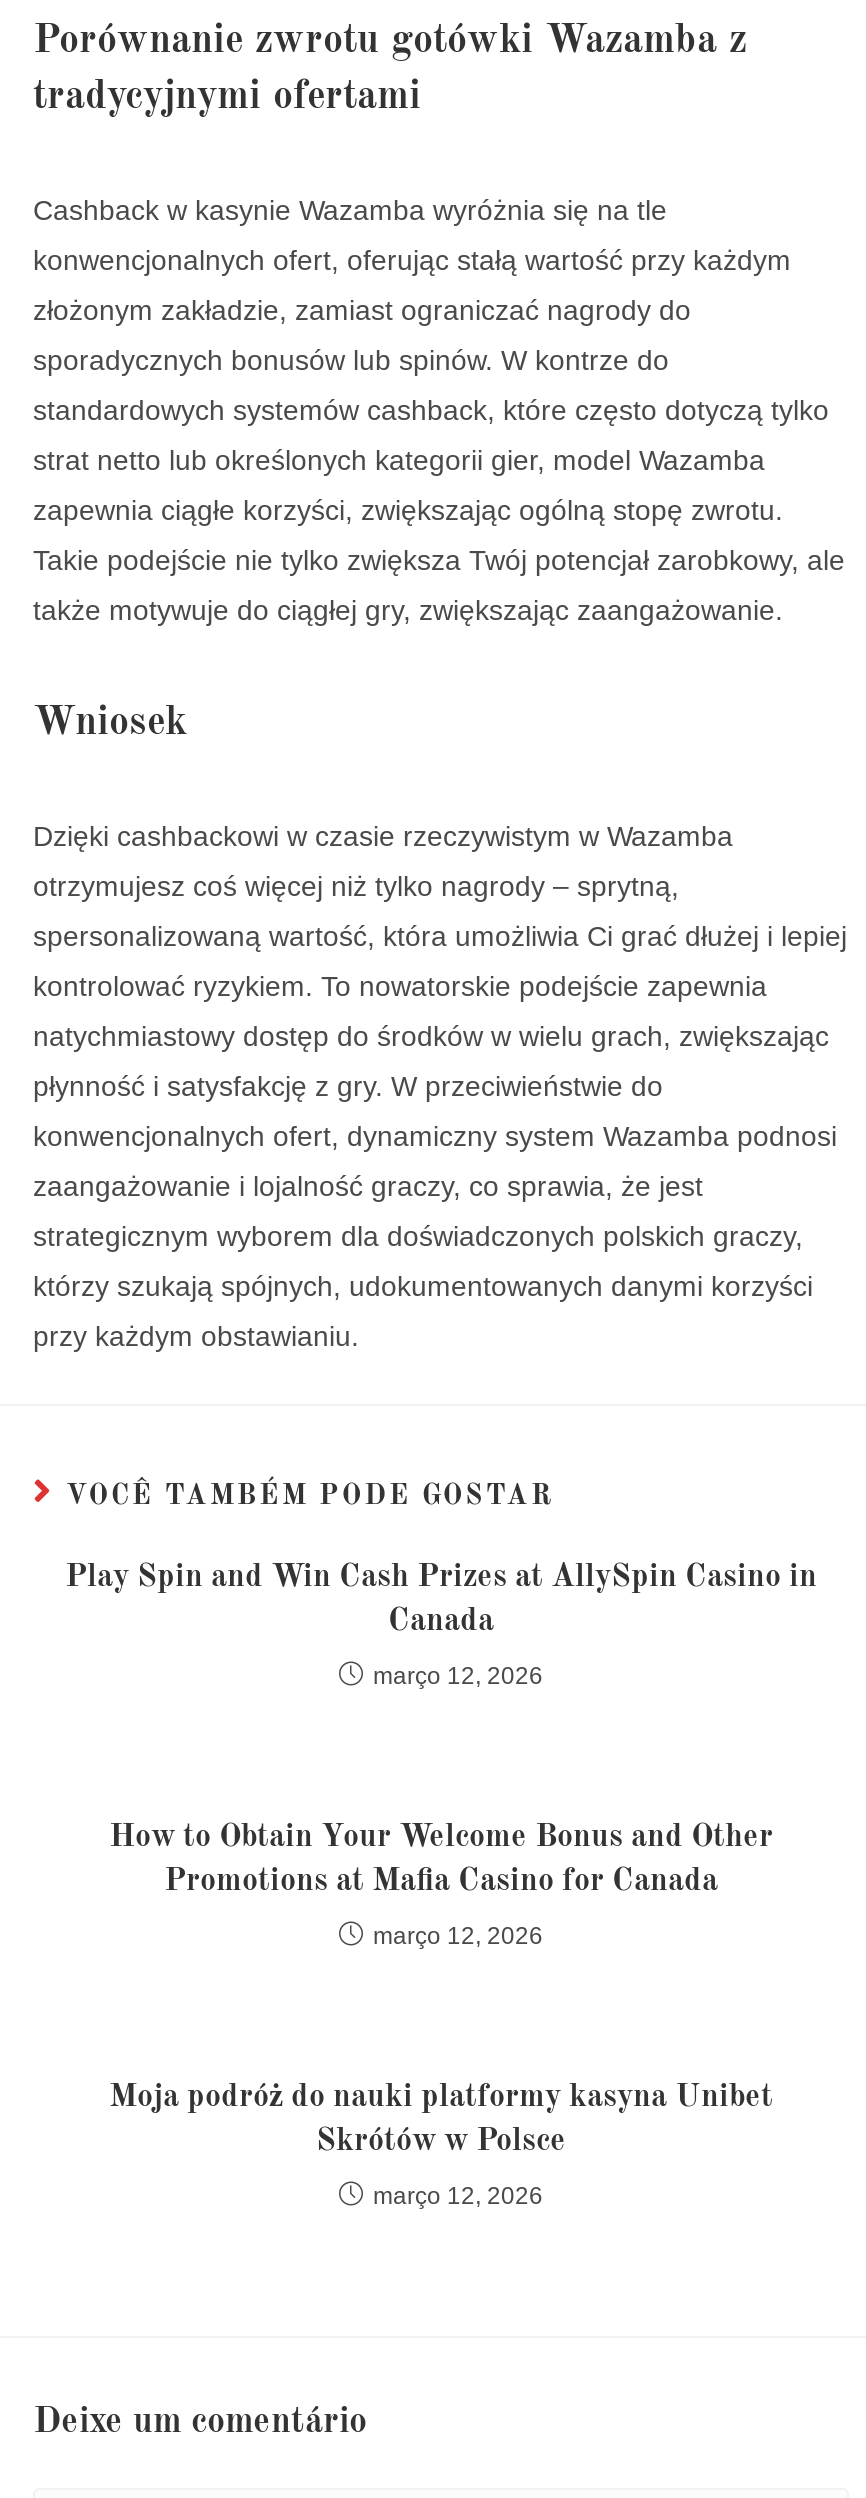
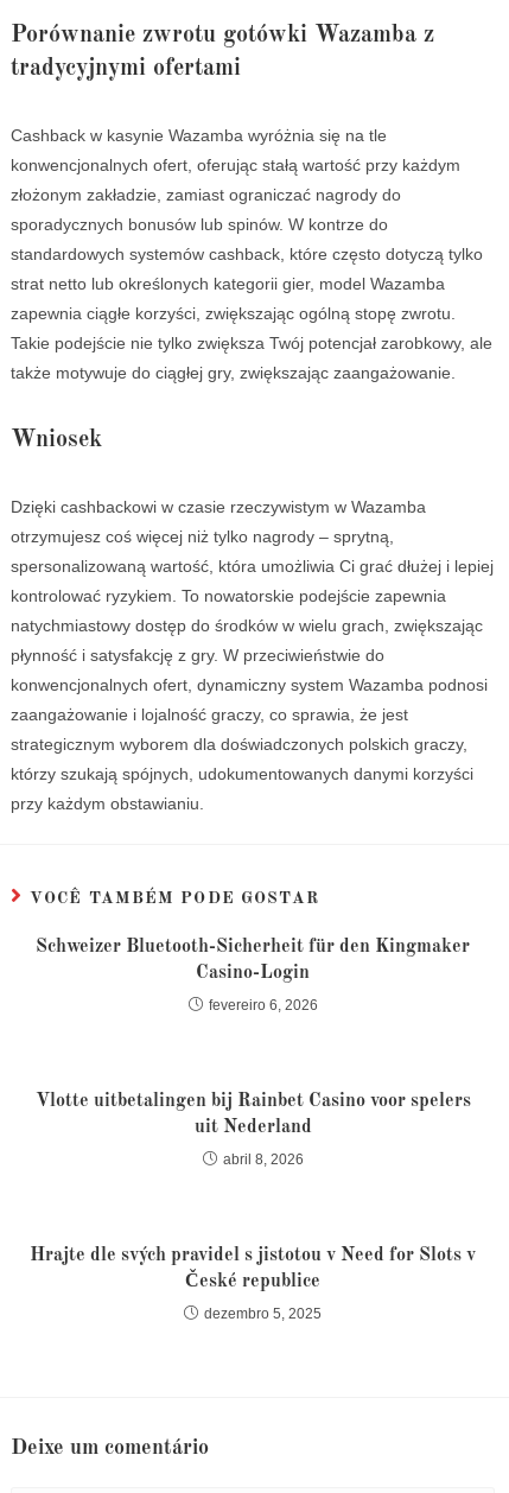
[65,1562,817,1638] Play Spin and Win Cash Prizes at AllySpin Casino in | Canada -> [36,938,470,983] Schweizer Bluetooth-Sicherheit für den Kingmaker | Casino-Login
[373,1662,543,1690] março 12, 2026 -> [208,997,317,1014] fevereiro 6, 2026
[109,1822,773,1898] How to Obtain Your Welcome Bonus and Other | Promotions at Mafia Casino for Canada -> [35,1092,470,1137] Vlotte uitbetalingen bij Rainbet Casino voor spelers | uit Nederland
[373,1922,543,1950] março 12, 2026 -> [222,1151,303,1168] abril 8, 2026
[109,2082,773,2158] Moja podróż do nauki platformy kasyna Unibet | Skrótów w Polsce -> [30,1246,476,1291] Hrajte dle svých pravidel s jistotou v Need for Slots v | České republice
[373,2182,543,2210] março 12, 2026 -> [204,1306,322,1322] dezembro 5, 2025

